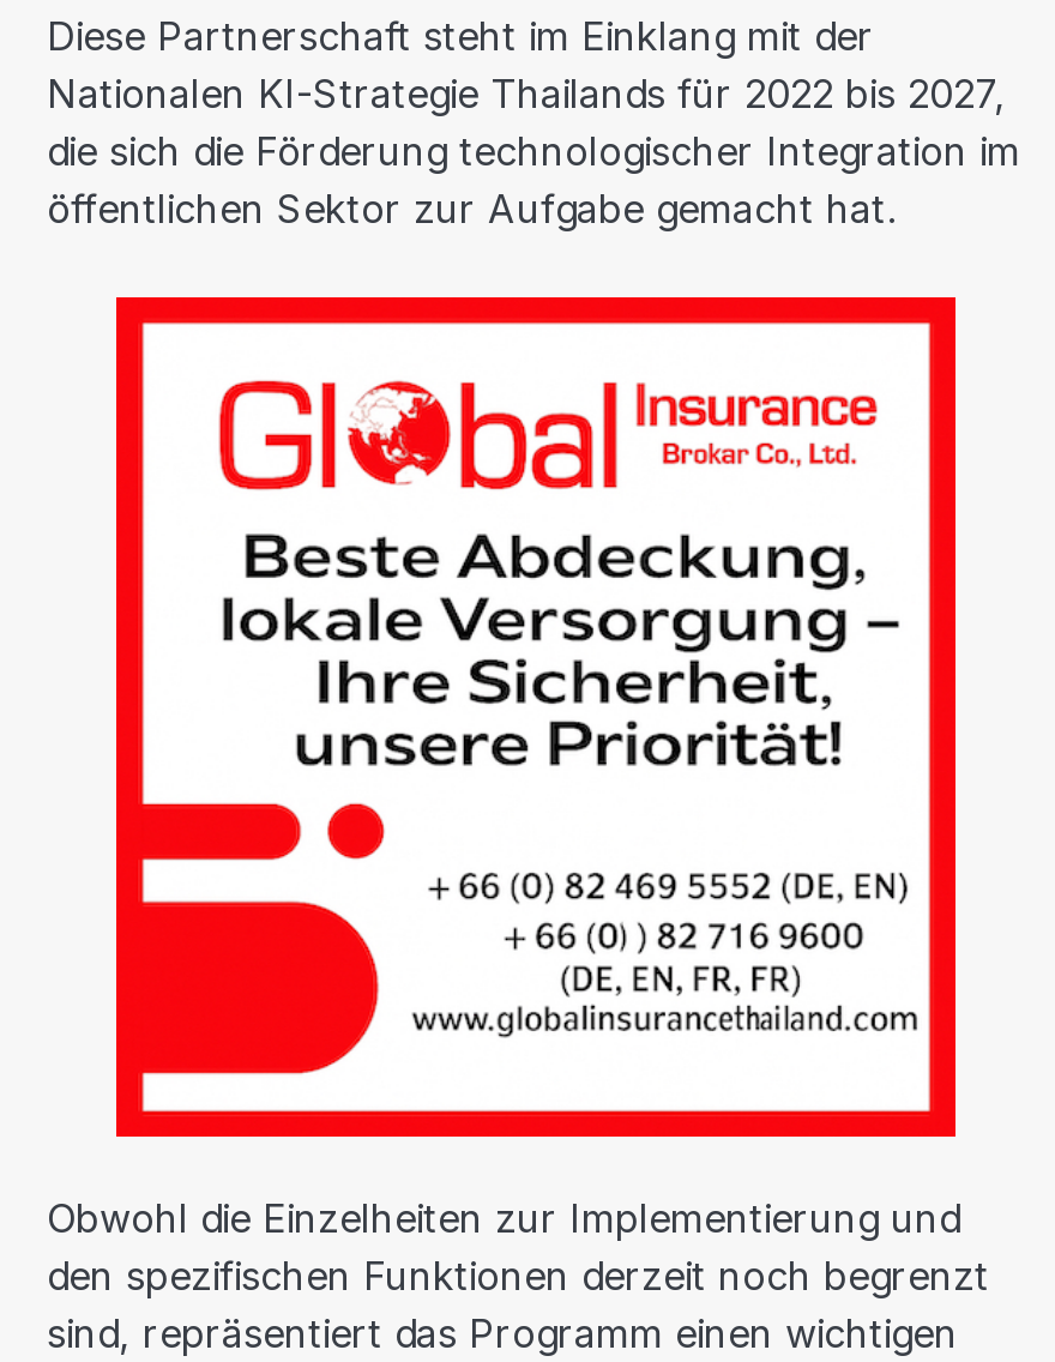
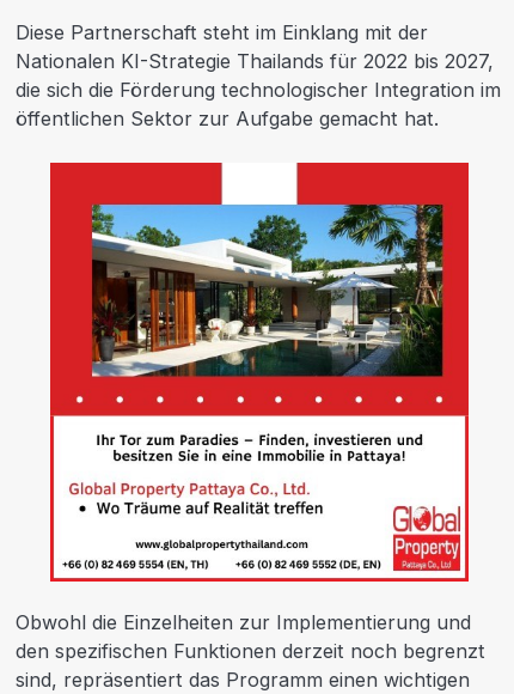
[119,295,953,1134] [image] -> [50,163,469,579] [image]

